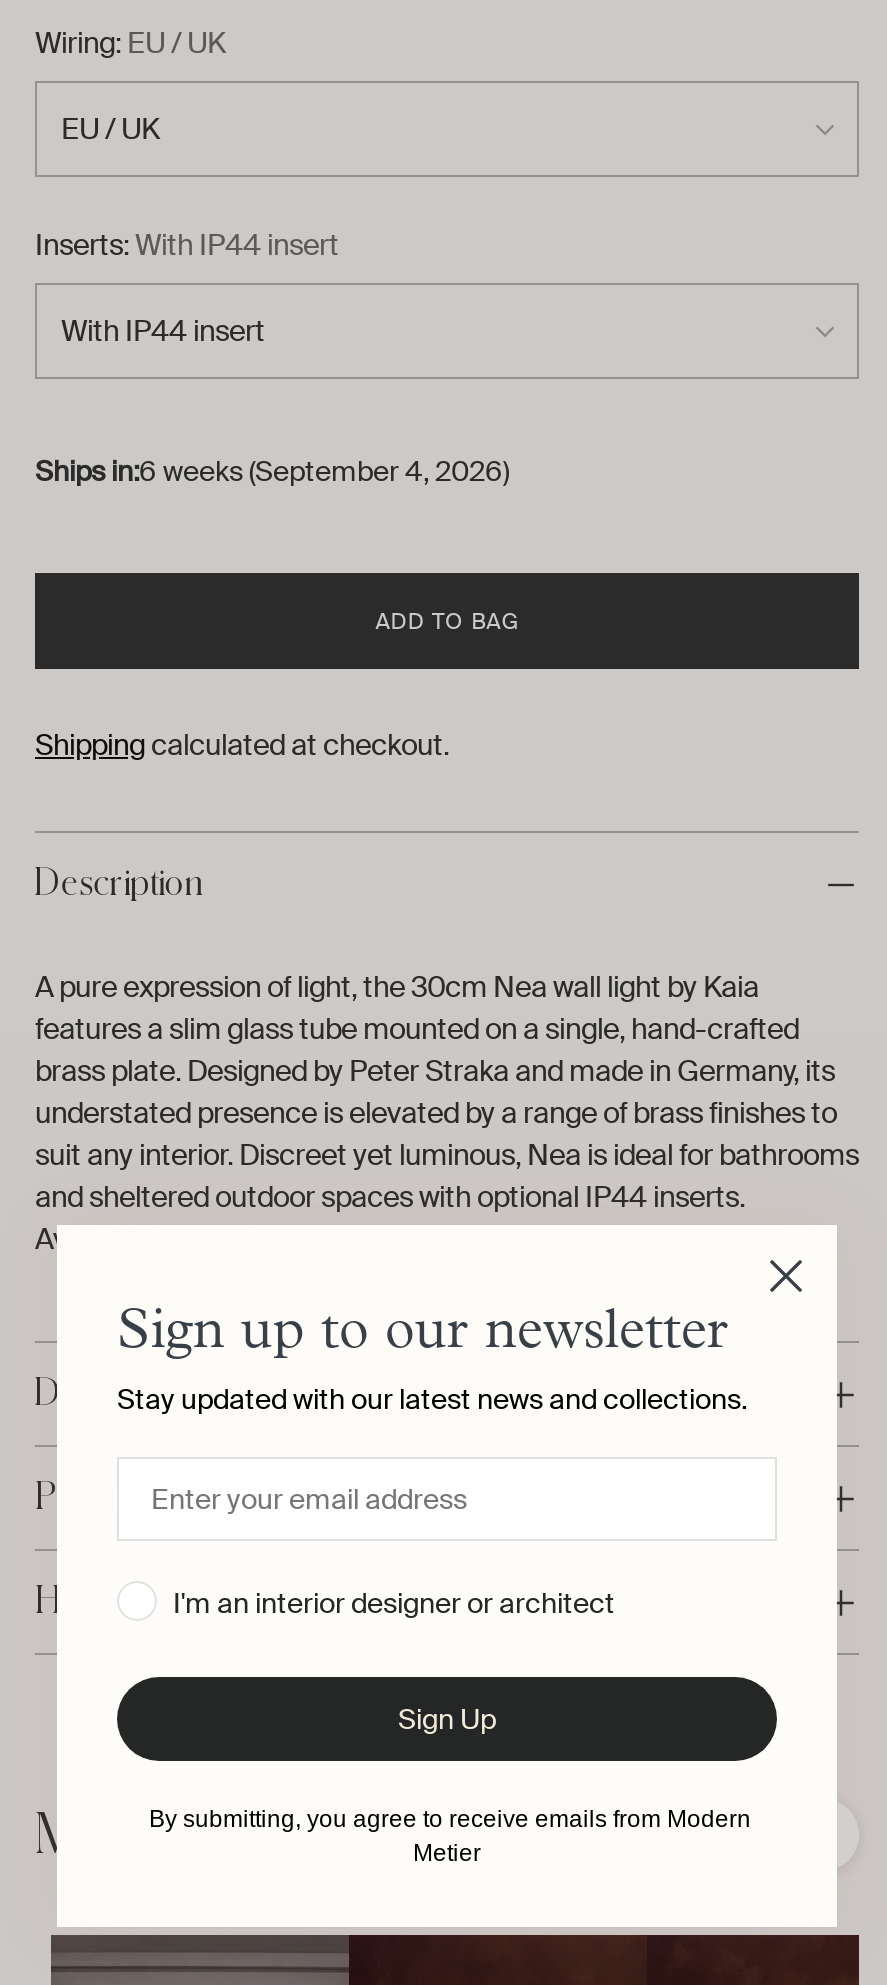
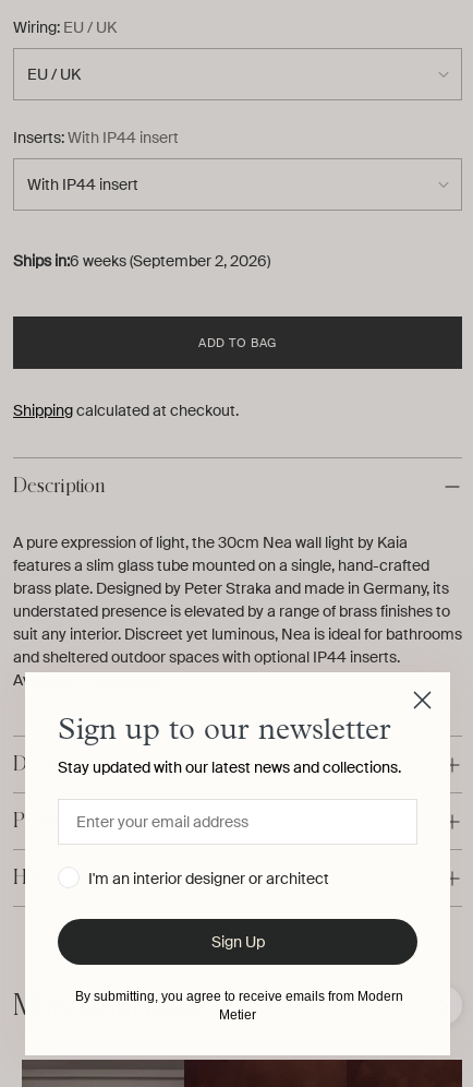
[35,453,509,489] Ships in:6 weeks (September 4, 2026) -> [13,251,270,271] Ships in:6 weeks (September 2, 2026)

